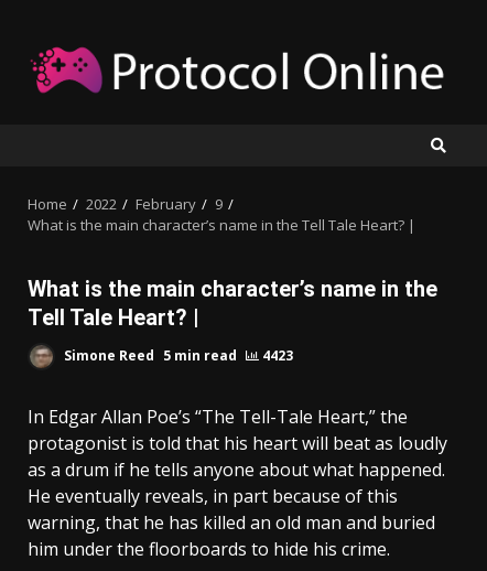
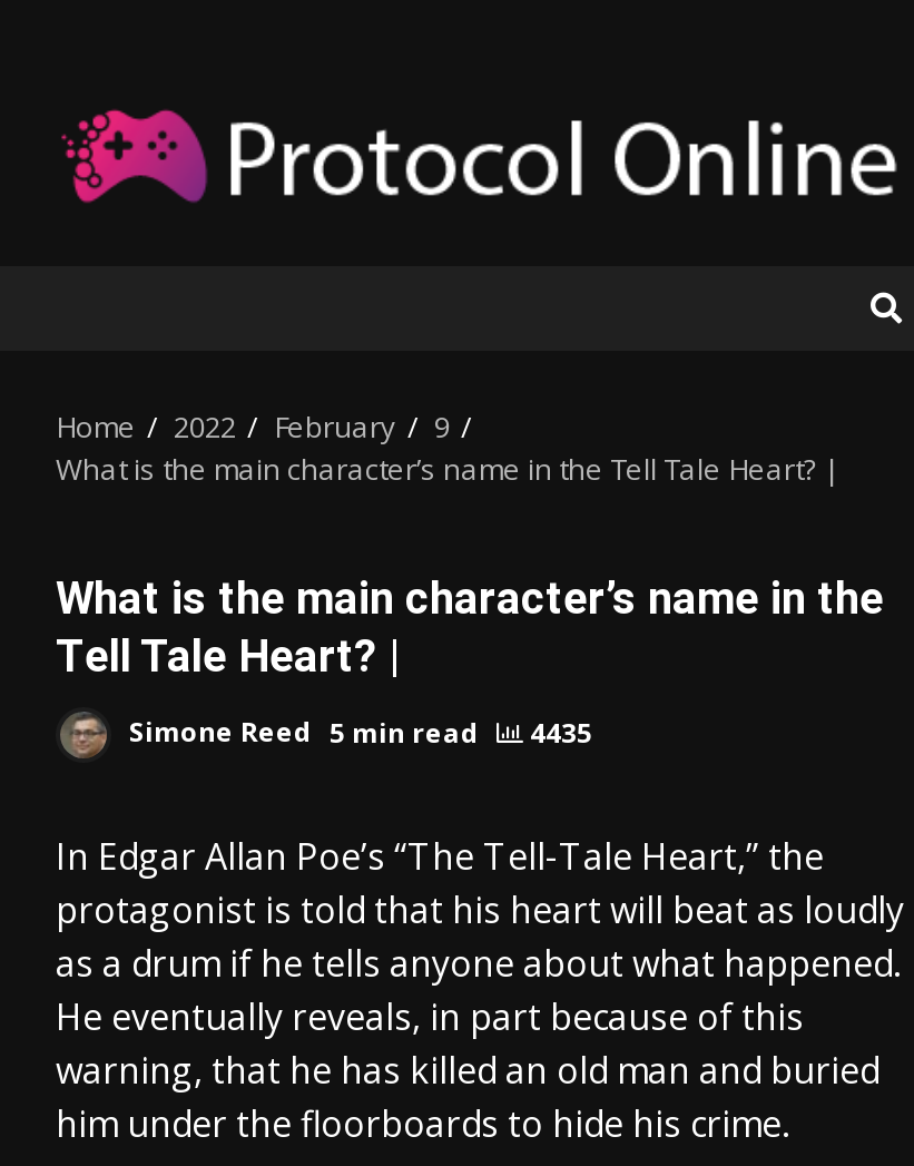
[61,346,293,365] Simone Reed 5 min read 4423 -> [122,714,592,752] Simone Reed 5 min read 4435

